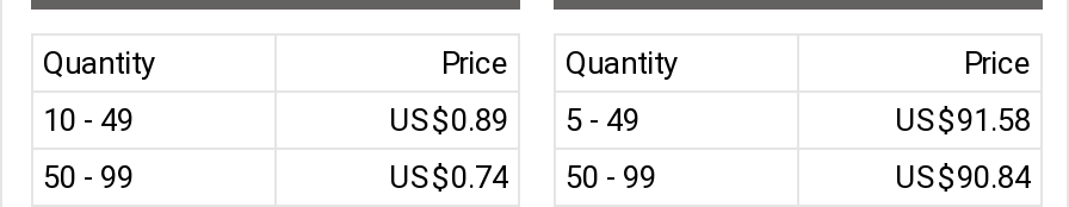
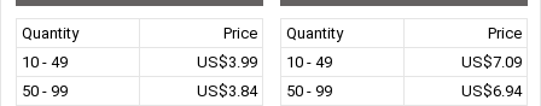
[389,102,508,138] US$0.89 -> [197,53,257,71] US$3.99
[566,102,1031,138] 5 - 49 | US$91.58 -> [286,53,522,71] 10 - 49 | US$7.09
[389,159,656,195] US$0.74 50 - 99 -> [197,82,332,100] US$3.84 50 - 99
[895,159,1031,195] US$90.84 -> [461,82,522,100] US$6.94

